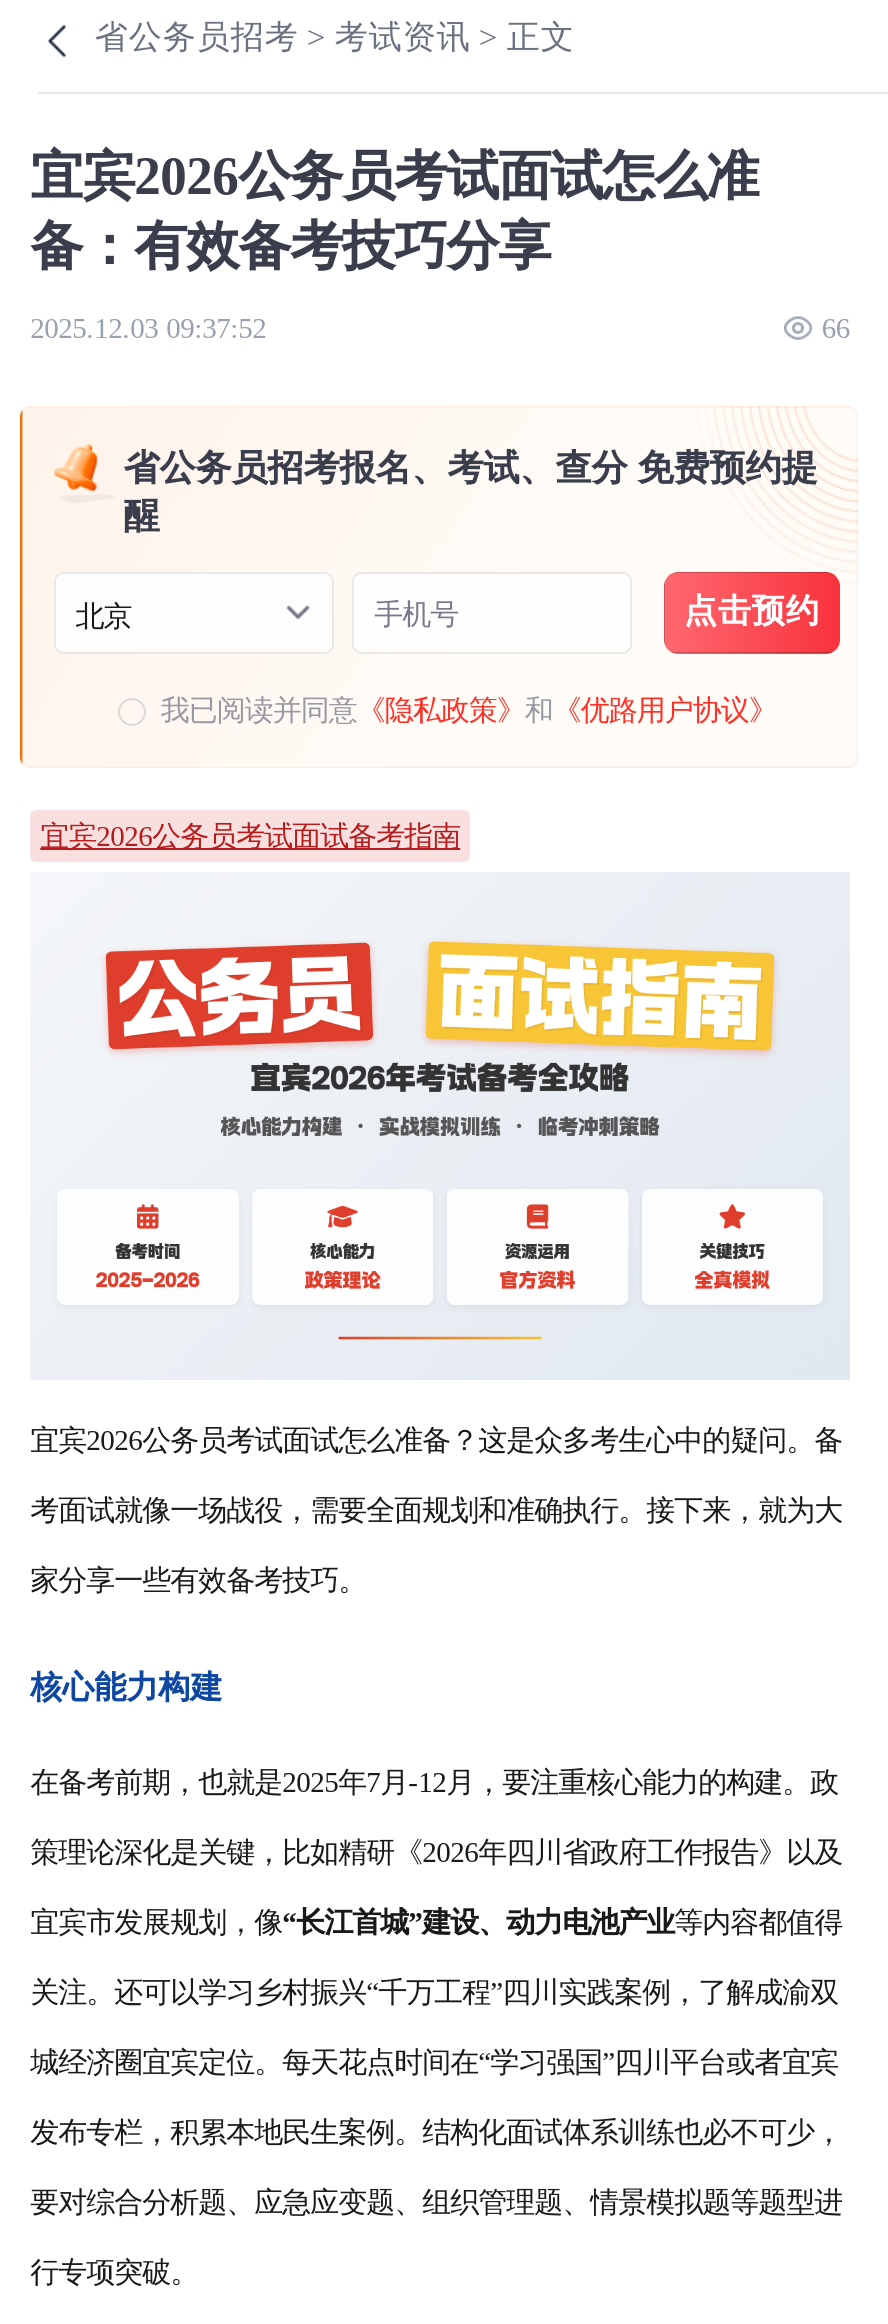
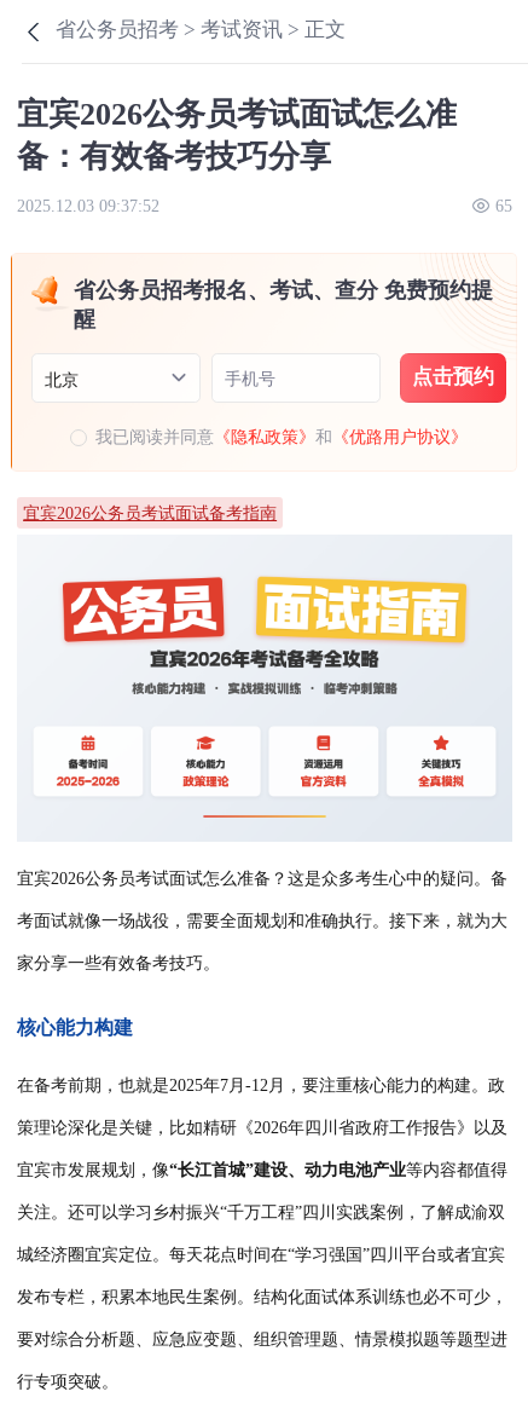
[822,312,850,344] 66 -> [495,196,512,215] 65

